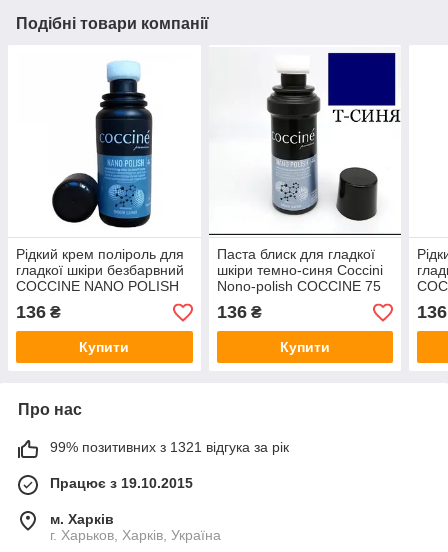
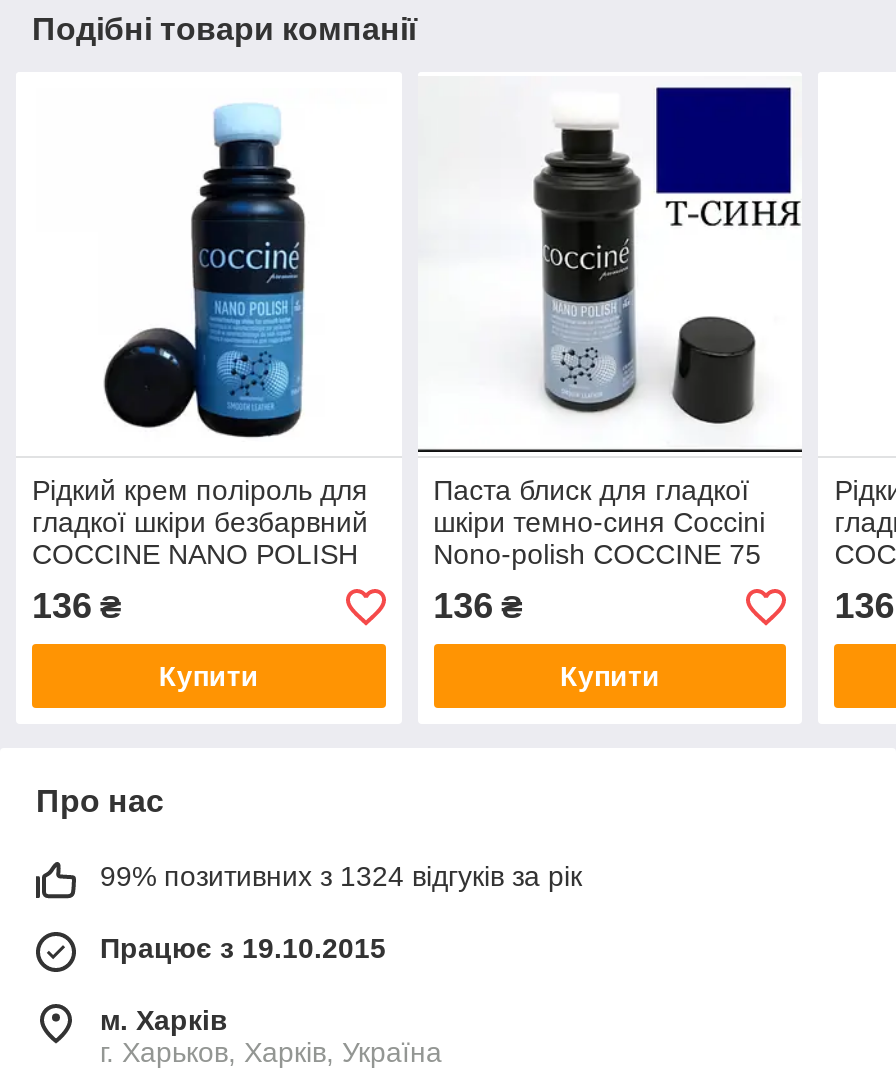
[50,439,289,455] 99% позитивних з 1321 відгука за рік -> [100,861,582,893] 99% позитивних з 1324 відгуків за рік

